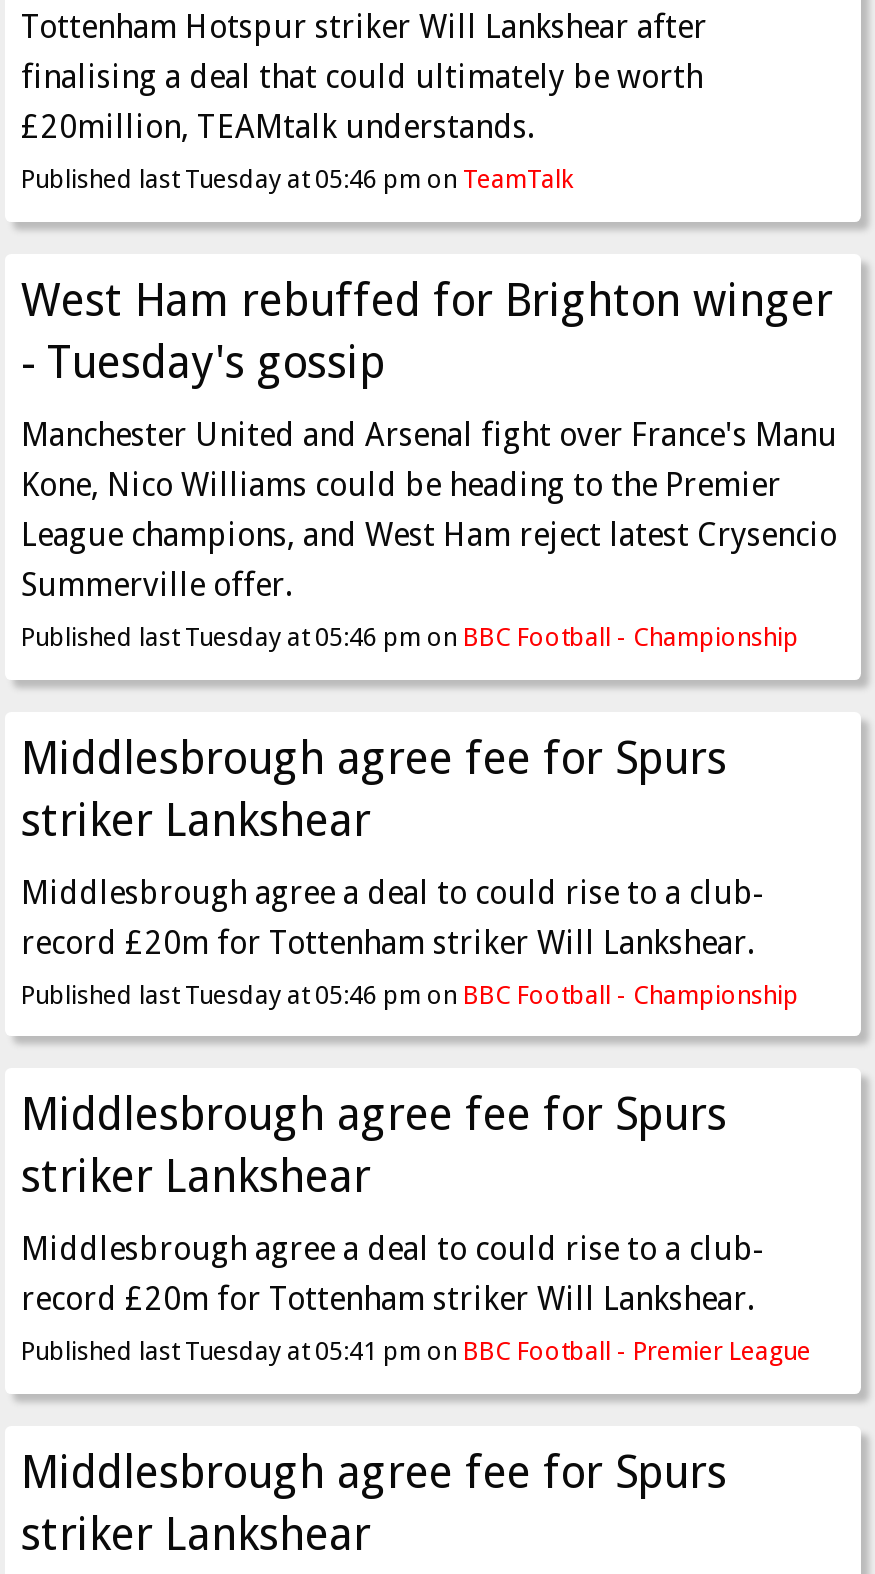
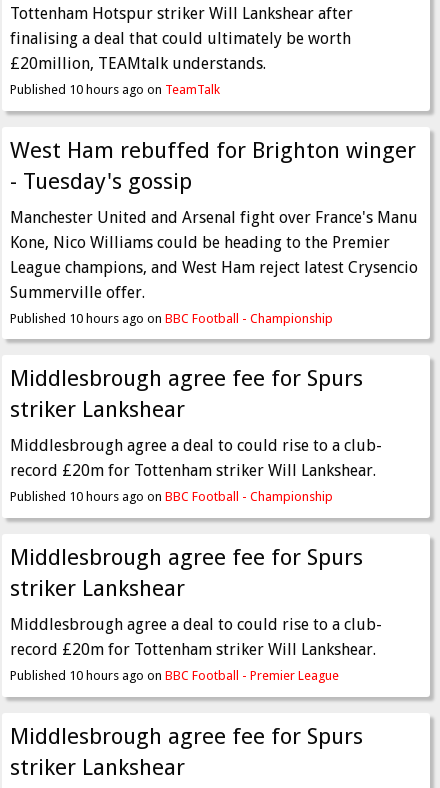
[21,164,573,194] Published last Tuesday at 05:46 pm on TeamTalk -> [10,82,220,97] Published 10 hours ago on TeamTalk
[21,622,799,652] Published last Tuesday at 05:46 pm on BBC Football - Championship -> [10,311,333,326] Published 10 hours ago on BBC Football - Championship
[21,979,799,1009] Published last Tuesday at 05:46 pm on BBC Football - Championship -> [10,489,333,504] Published 10 hours ago on BBC Football - Championship
[21,1336,811,1366] Published last Tuesday at 05:41 pm on BBC Football - Premier League -> [10,668,339,683] Published 10 hours ago on BBC Football - Premier League

